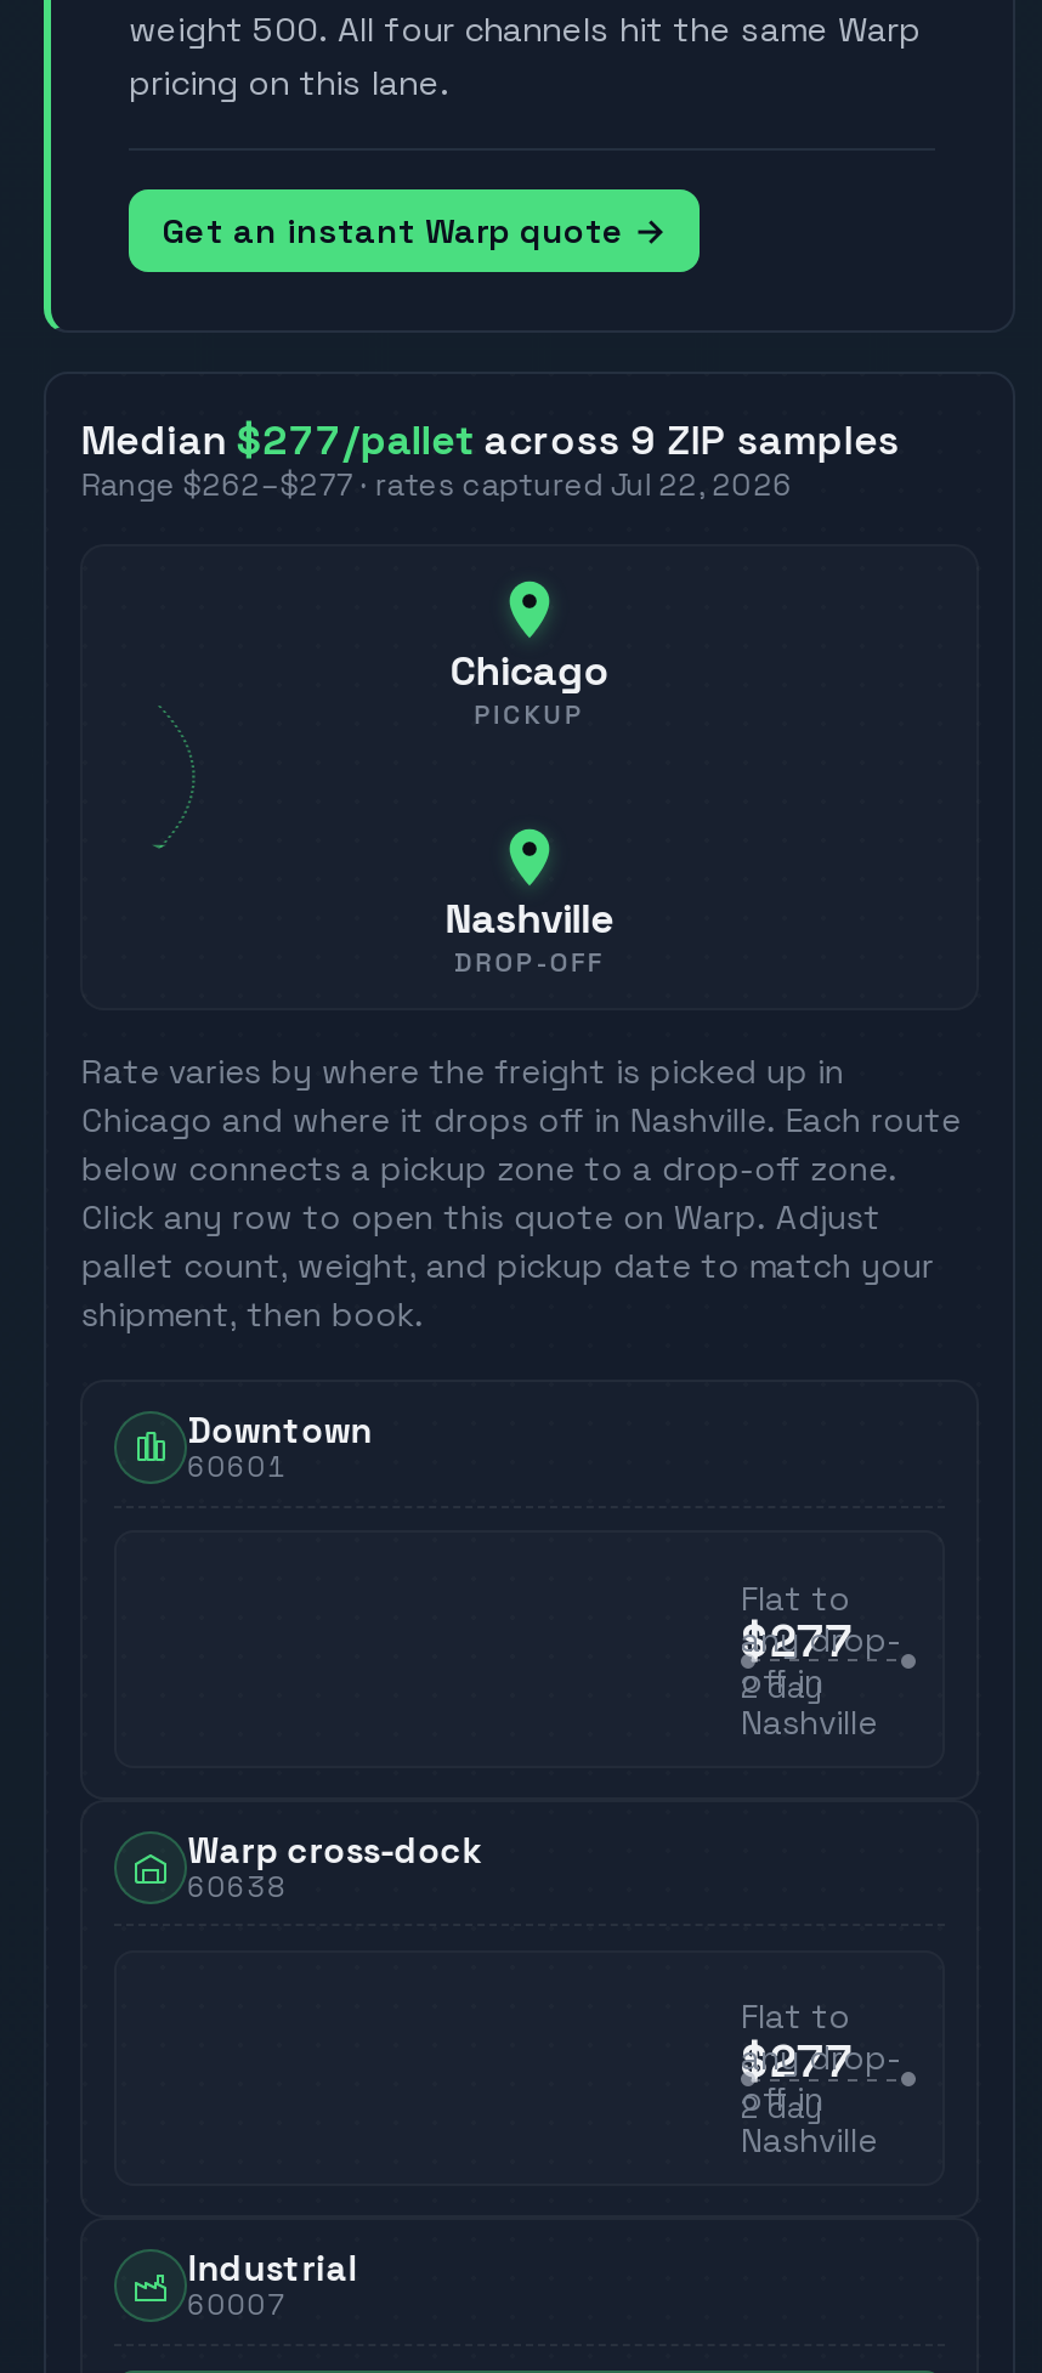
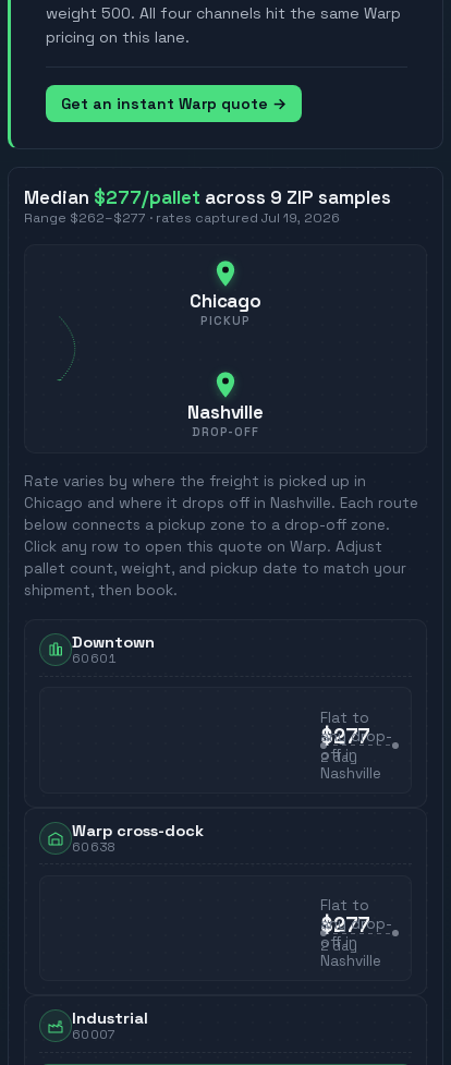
[81,466,793,505] Range $262–$277 · rates captured Jul 22, 2026 -> [24,209,340,227] Range $262–$277 · rates captured Jul 19, 2026

